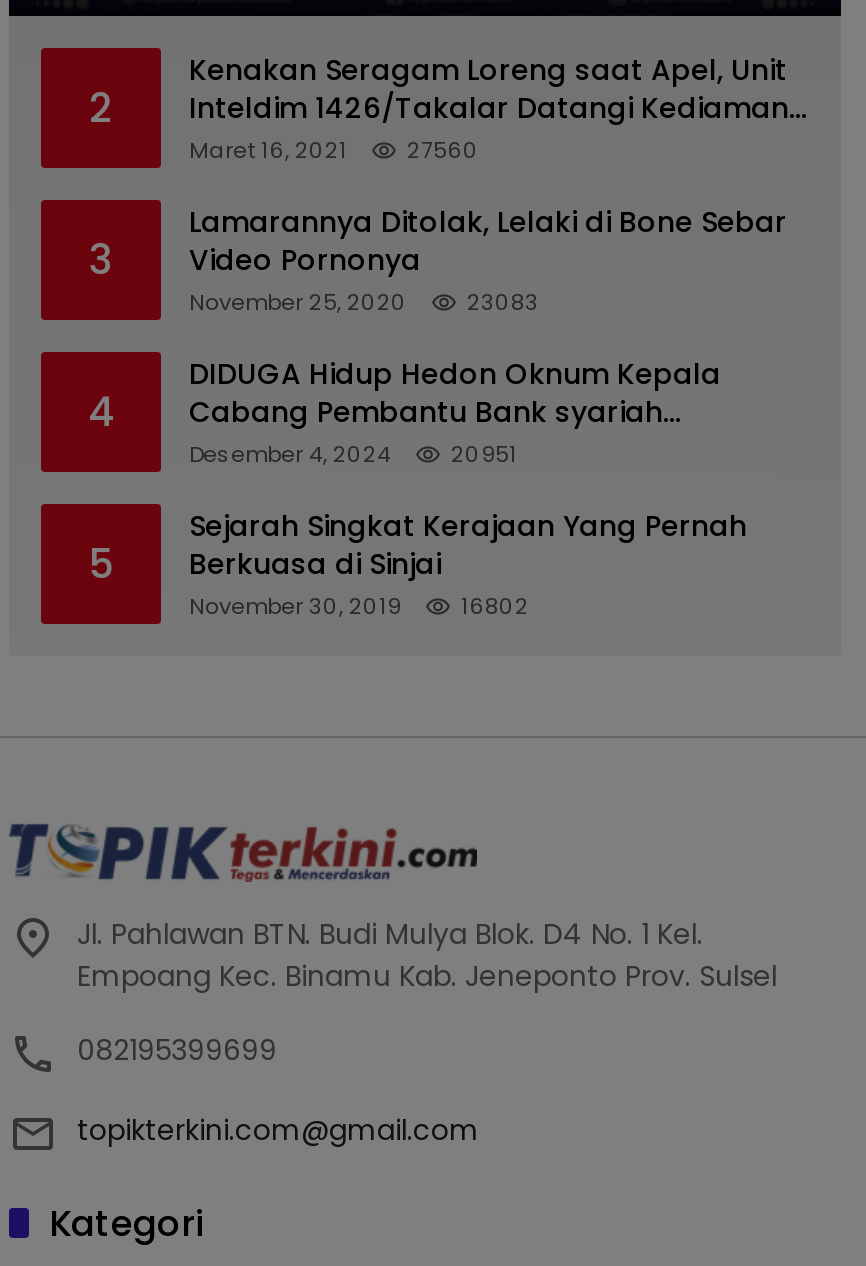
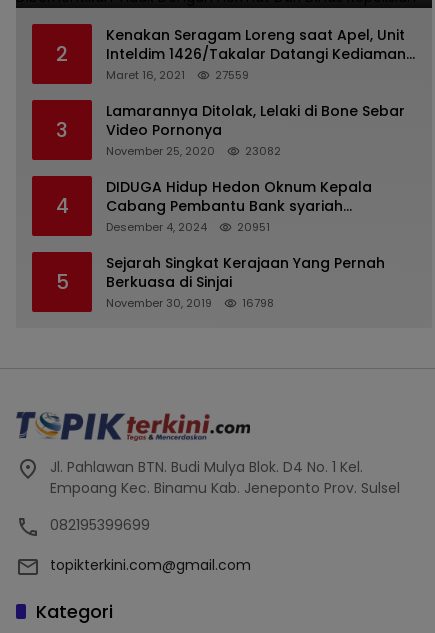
[407,134,479,166] 27560 -> [215,67,249,83] 27559
[189,286,539,318] November 25, 2020 23083 -> [106,143,281,159] November 25, 2020 23082
[189,590,529,622] November 30, 2019 16802 -> [106,295,274,311] November 30, 2019 16798

